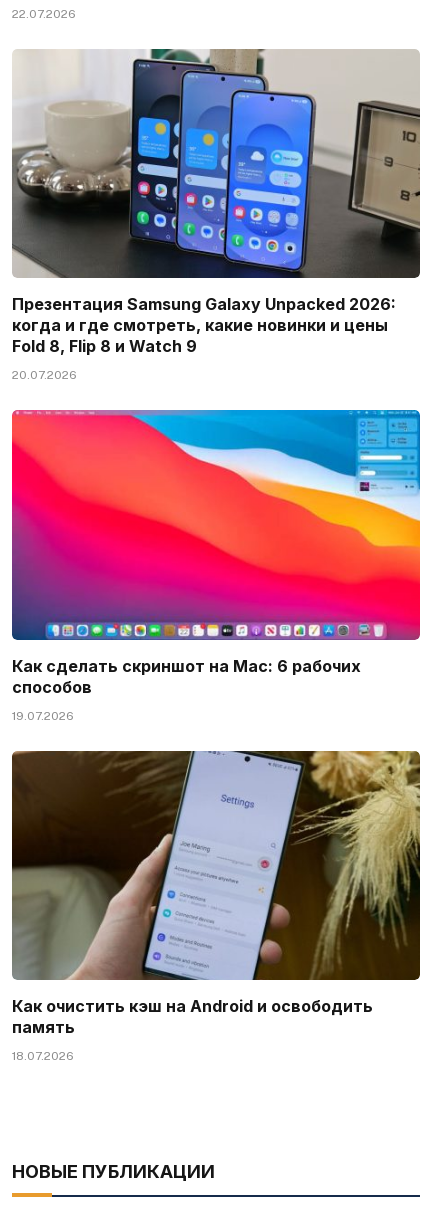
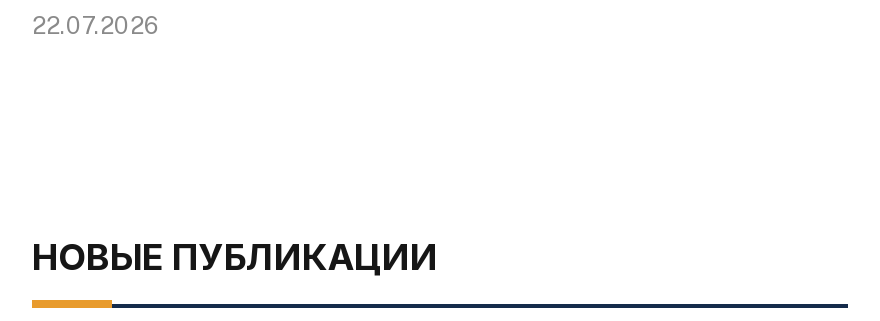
[11,48,421,382] [image] | Презентация Samsung Galaxy Unpacked 2026: | когда и где смотреть, какие новинки и цены | Fold 8, Flip 8 и Watch 9 | 20.07.2026 -> none
[11,409,421,723] [image] | Как сделать скриншот на Mac: 6 рабочих | способов | 19.07.2026 -> none
[11,750,421,1063] [image] | Как очистить кэш на Android и освободить | память | 18.07.2026 -> none

